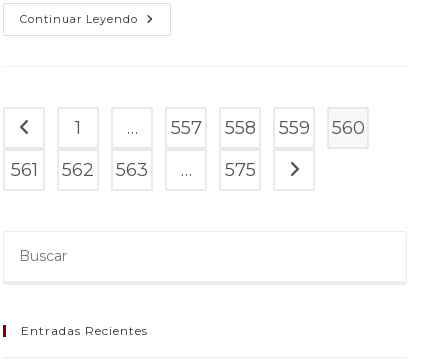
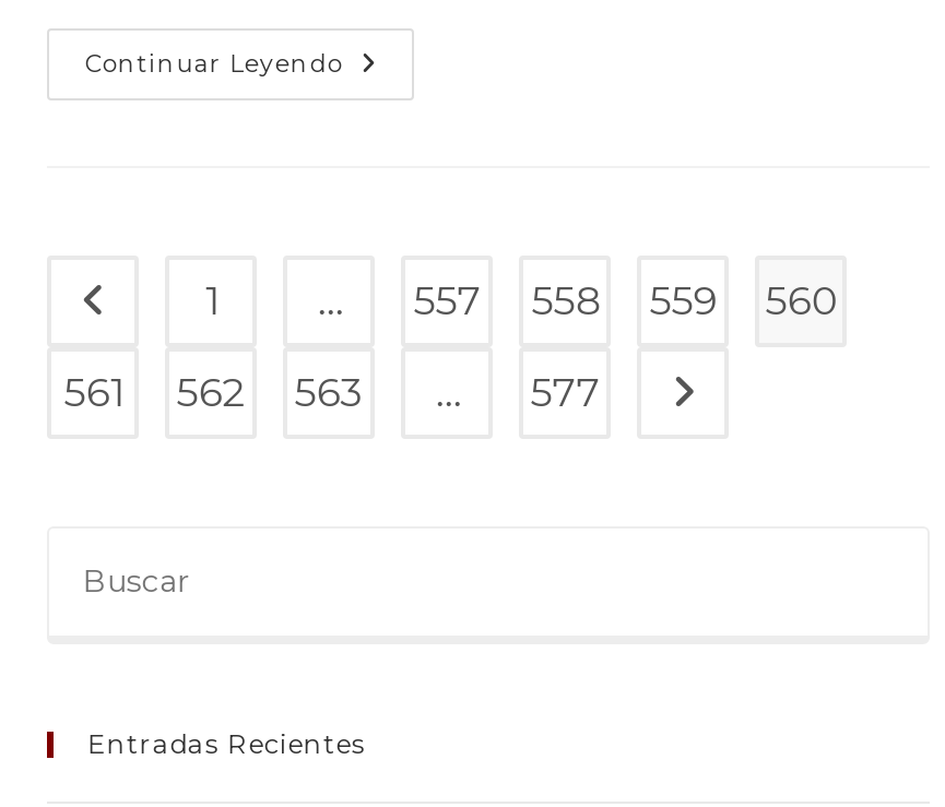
[225,159,256,181] 575 -> [531,369,601,417] 577

